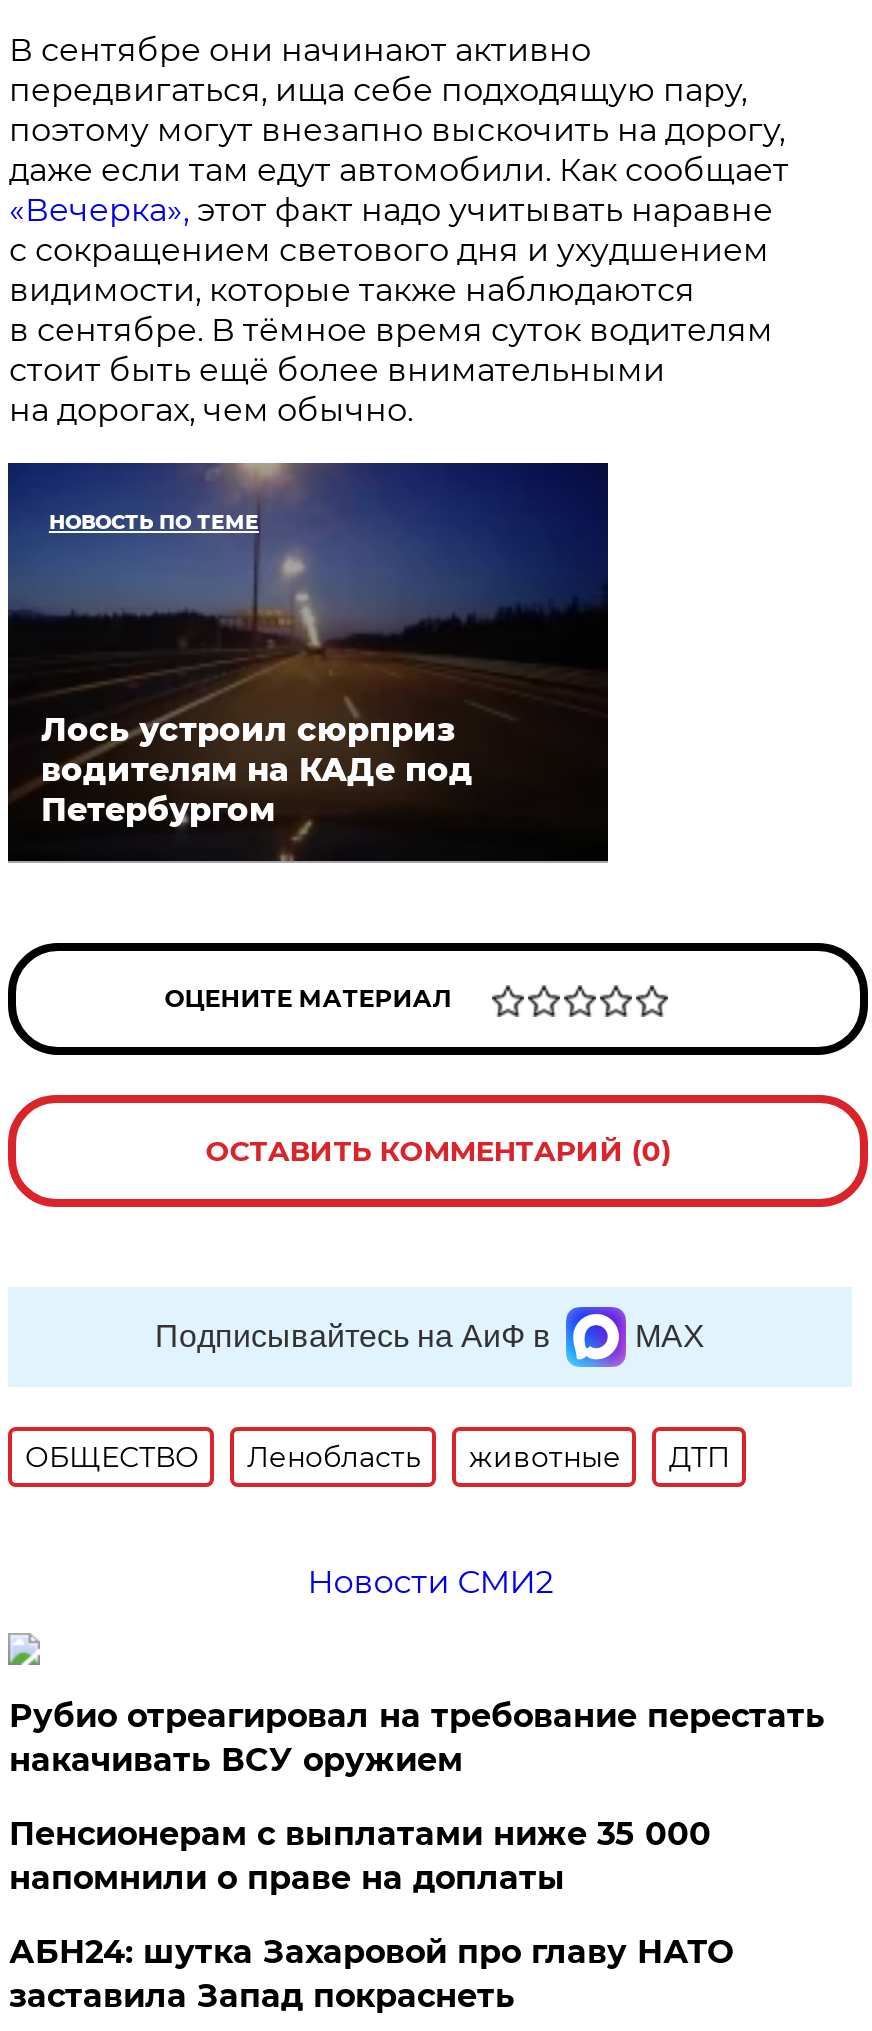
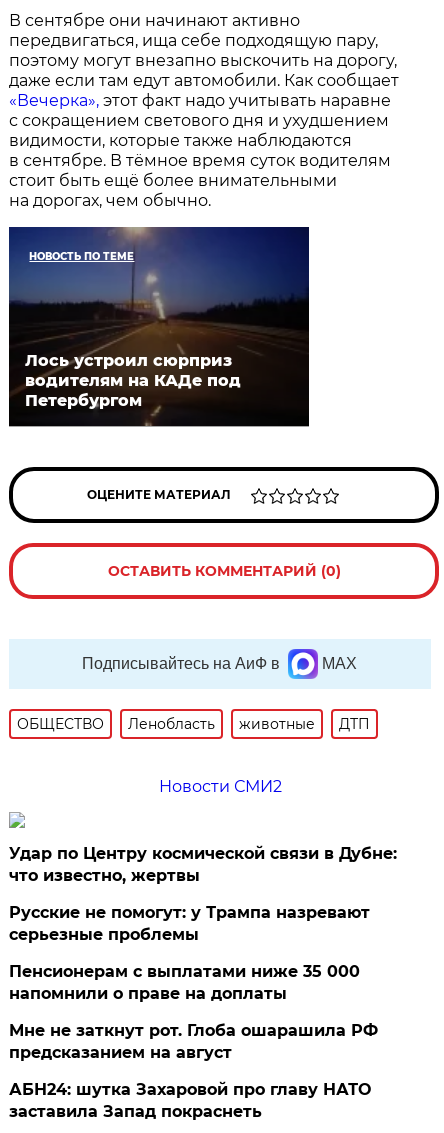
[9,1697,825,1779] Рубио отреагировал на требование перестать | накачивать ВСУ оружием -> [9,844,397,944] Удар по Центру космической связи в Дубне: | что известно, жертвы | Русские не помогут: у Трампа назревают | серьезные проблемы
none -> [9,1021,378,1062] Мне не заткнут рот. Глоба ошарашила РФ | предсказанием на август

